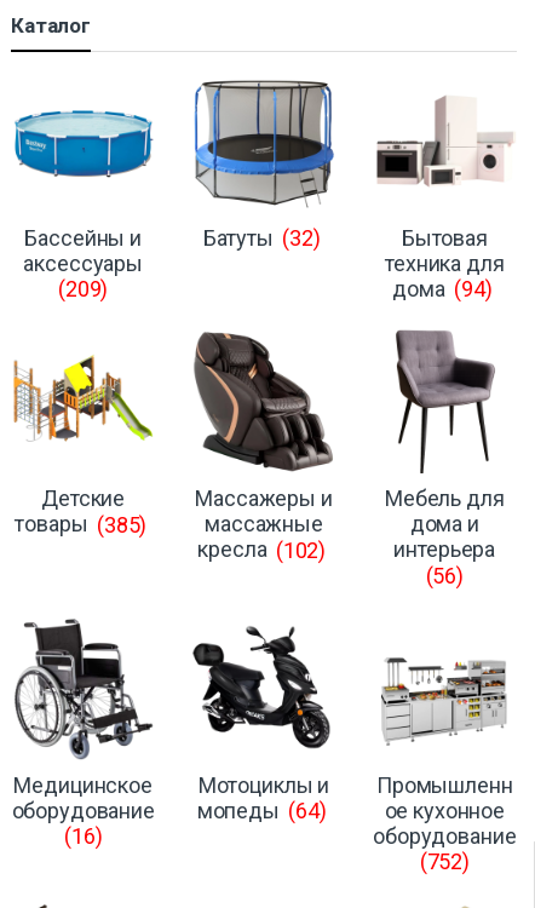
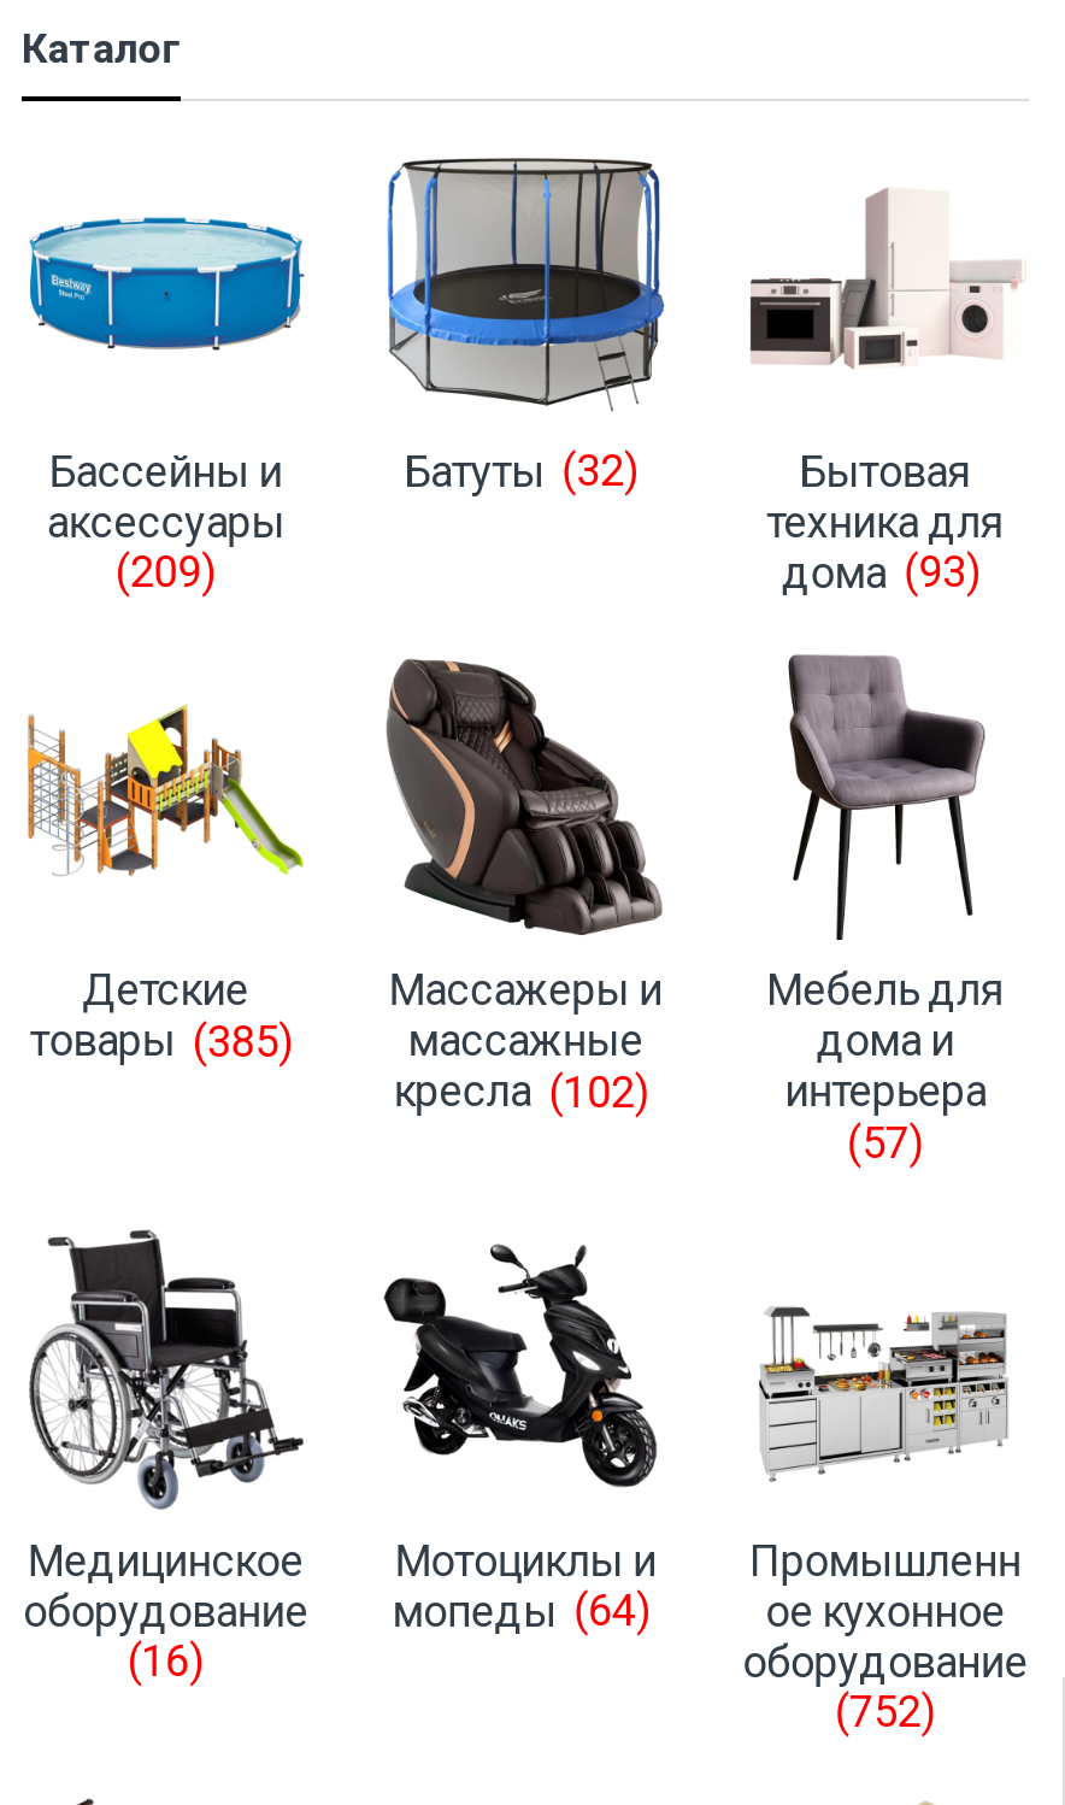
[393,276,492,301] дома (94) -> [781,547,980,598] дома (93)
[426,562,464,588] (56) -> [847,1116,923,1167] (57)

